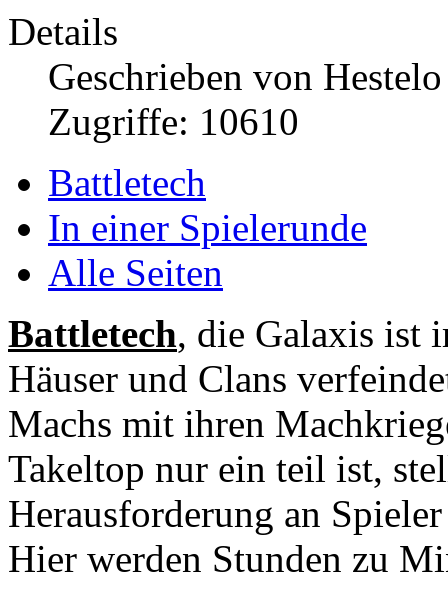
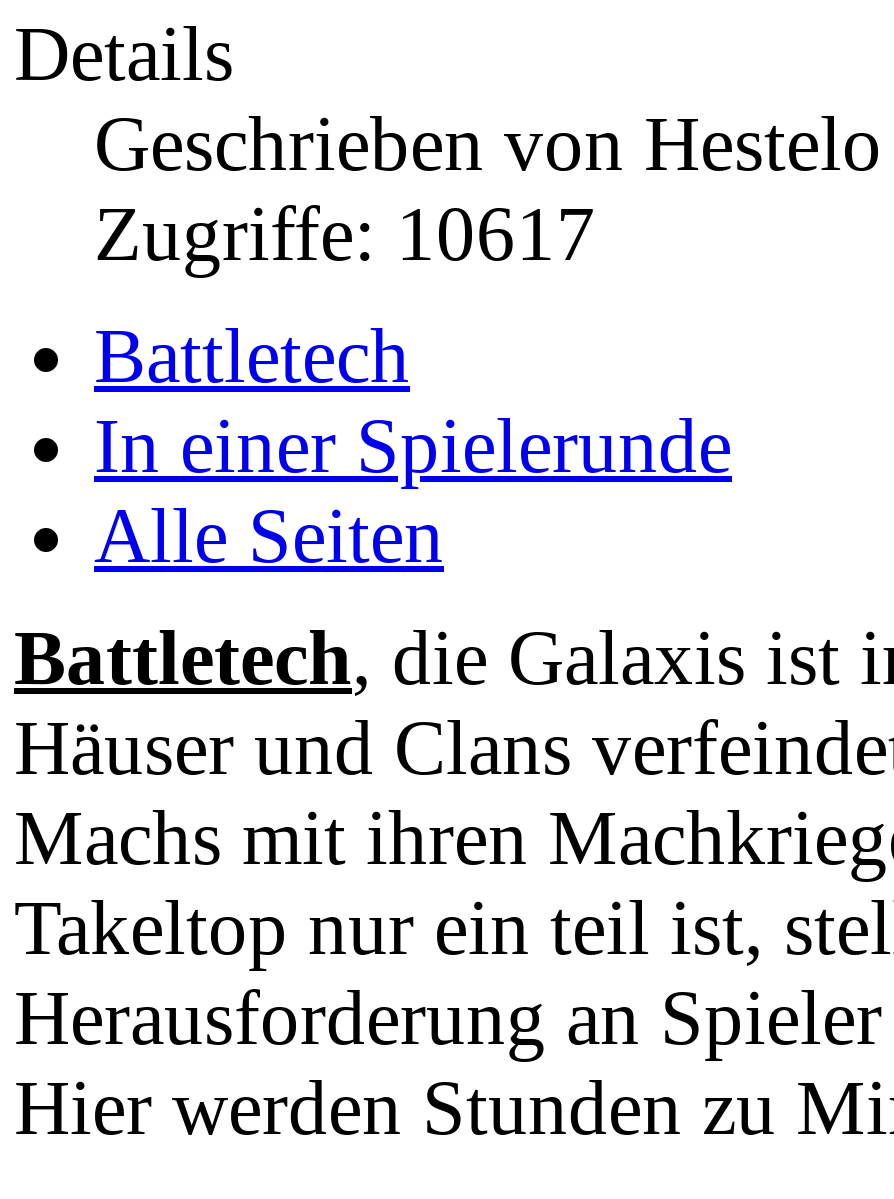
[48,100,299,143] Zugriffe: 10610 -> [94,190,596,276] Zugriffe: 10617

